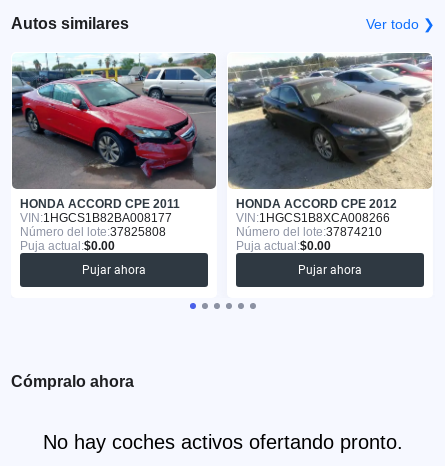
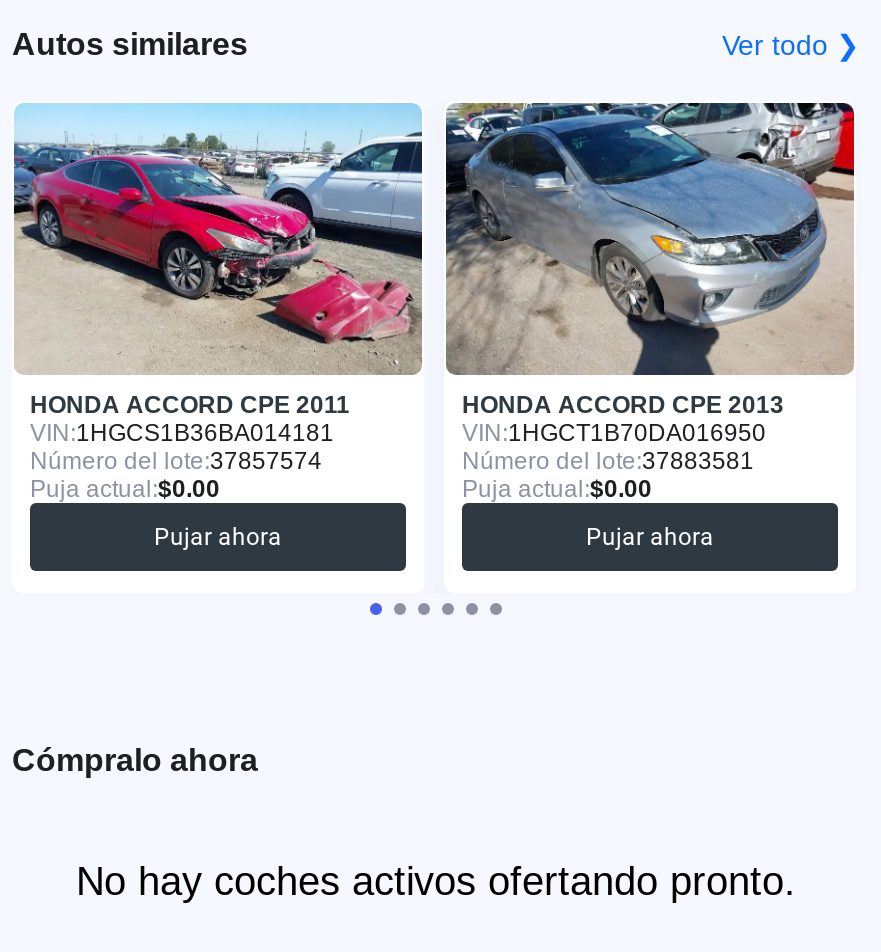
[11,52,217,225] [image] | VIN: 1HGCS1B82BA008177 -> [14,103,424,448] [image] | VIN: 1HGCS1B36BA014181
[228,53,433,211] [image] | HONDA ACCORD CPE 2012 -> [444,101,856,420] [image] | HONDA ACCORD CPE 2013
[236,211,390,225] VIN: 1HGCS1B8XCA008266 -> [462,420,766,448] VIN: 1HGCT1B70DA016950
[20,225,166,239] Número del lote:37825808 -> [30,448,322,476] Número del lote:37857574
[236,225,382,239] Número del lote:37874210 -> [462,448,754,476] Número del lote:37883581

